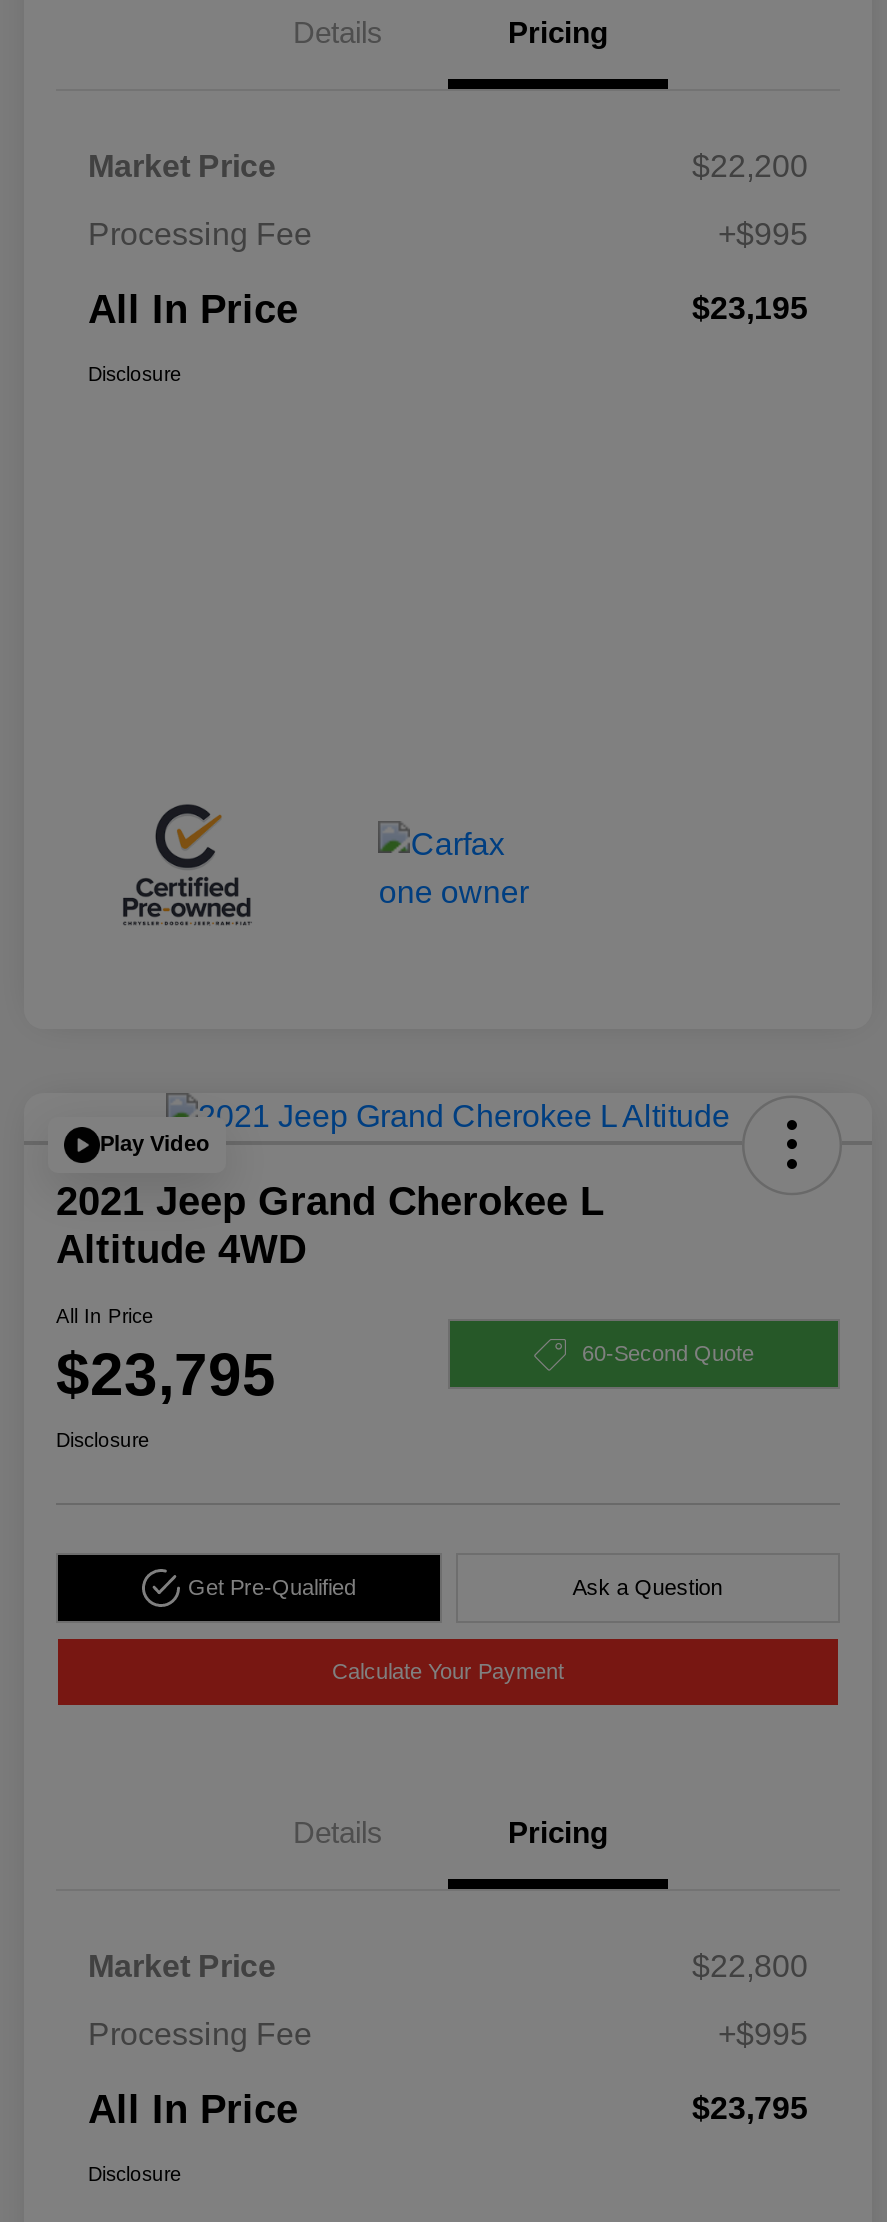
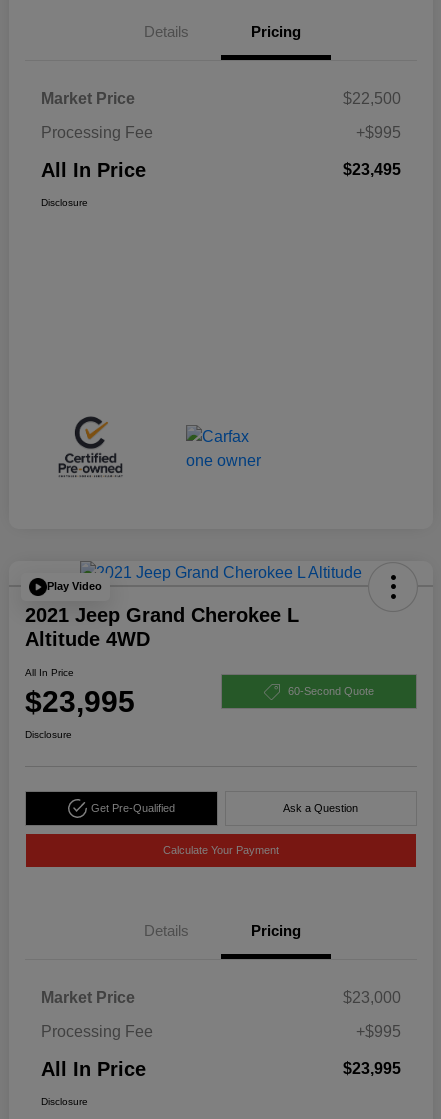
[692,149,808,183] $22,200 -> [343,90,401,107] $22,500
[692,291,808,325] $23,195 -> [343,161,401,178] $23,495
[56,1341,276,1407] $23,795 -> [25,685,135,718] $23,995
[692,1949,808,1983] $22,800 -> [343,989,401,1006] $23,000
[692,2091,808,2125] $23,795 -> [343,1060,401,1077] $23,995

